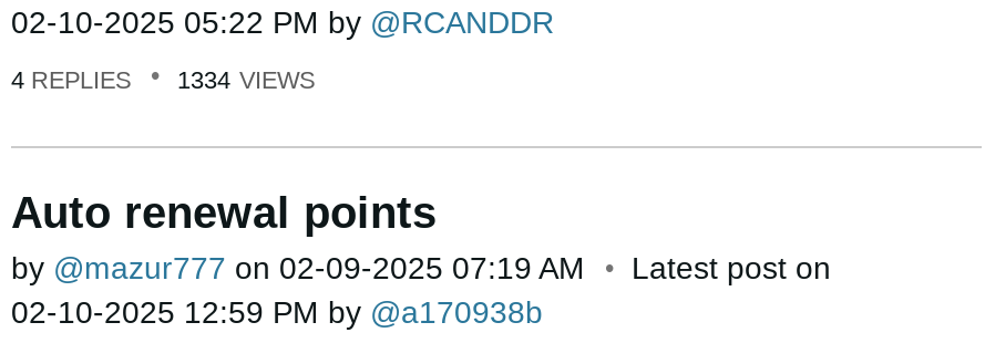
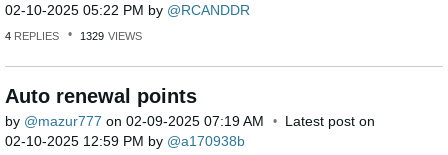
[11,66,315,92] 4 REPLIES 1334 VIEWS -> [5,30,142,42] 4 REPLIES 1329 VIEWS

